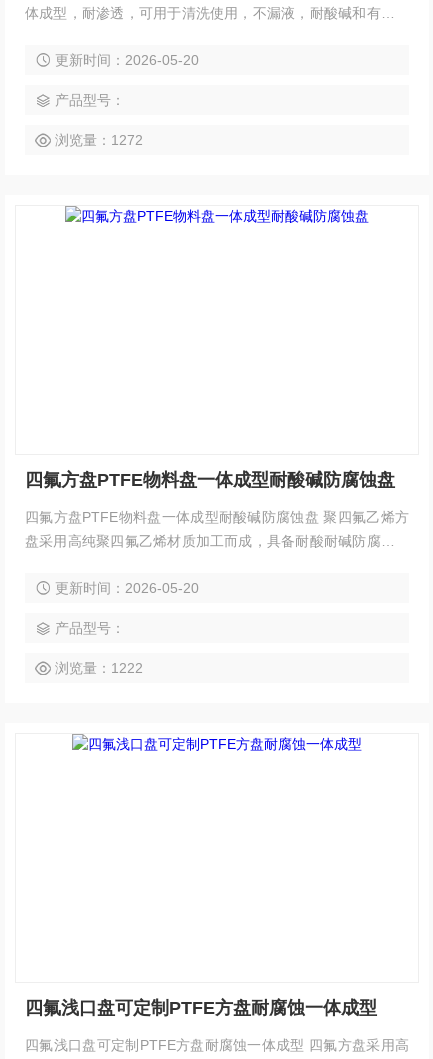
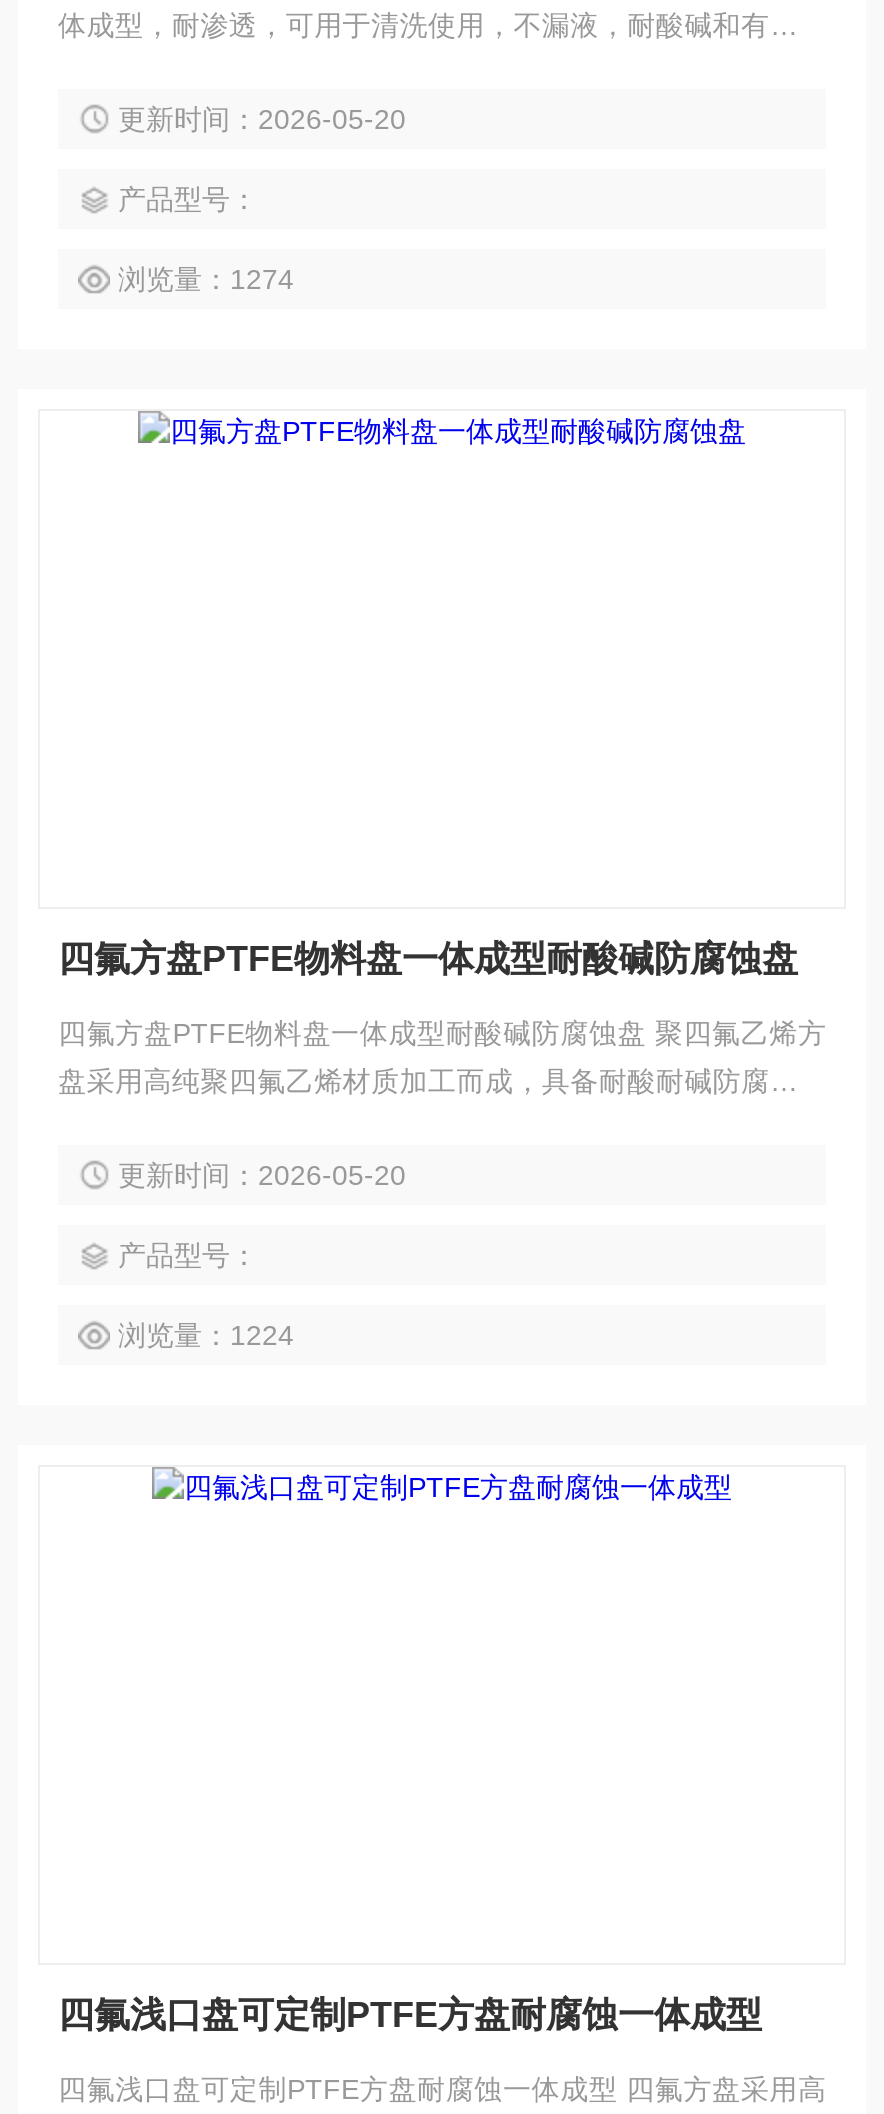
[55,132,143,148] 浏览量：1272 -> [118,263,294,295] 浏览量：1274
[55,660,143,676] 浏览量：1222 -> [118,1319,294,1351] 浏览量：1224

